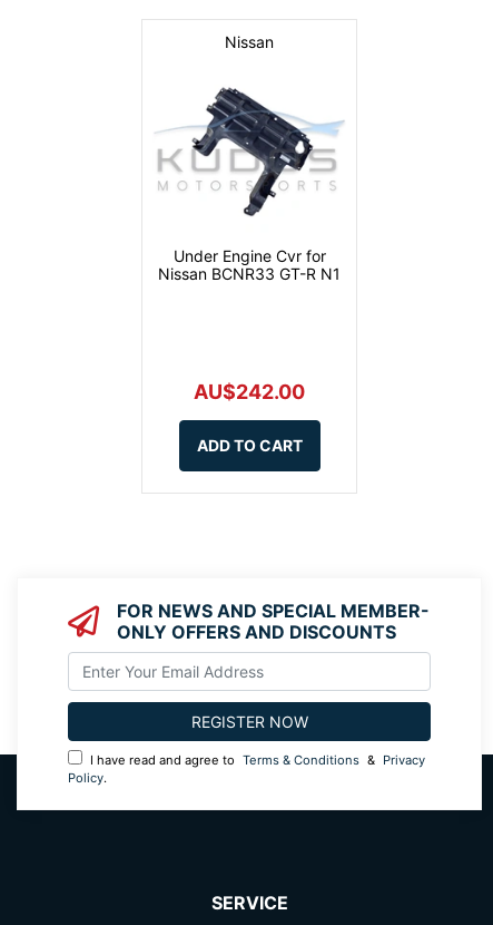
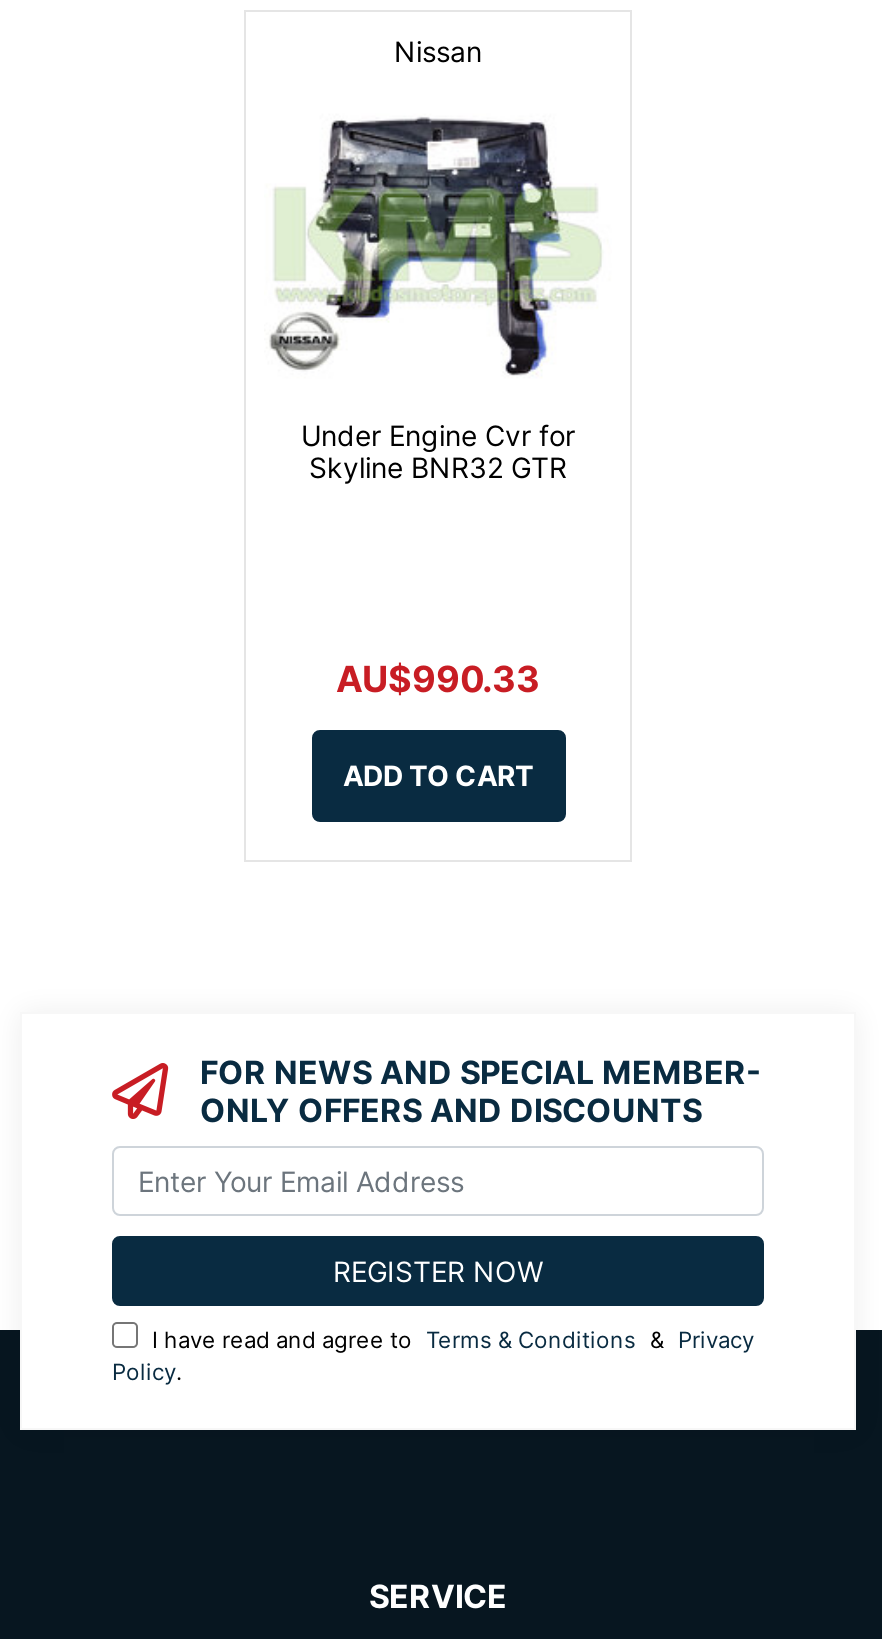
[156,79,344,283] [image] | Nissan BCNR33 GT-R N1 -> [268,116,604,484] [image] | Skyline BNR32 GTR
[194,380,305,404] AU$242.00 -> [336,658,540,700] AU$990.33

